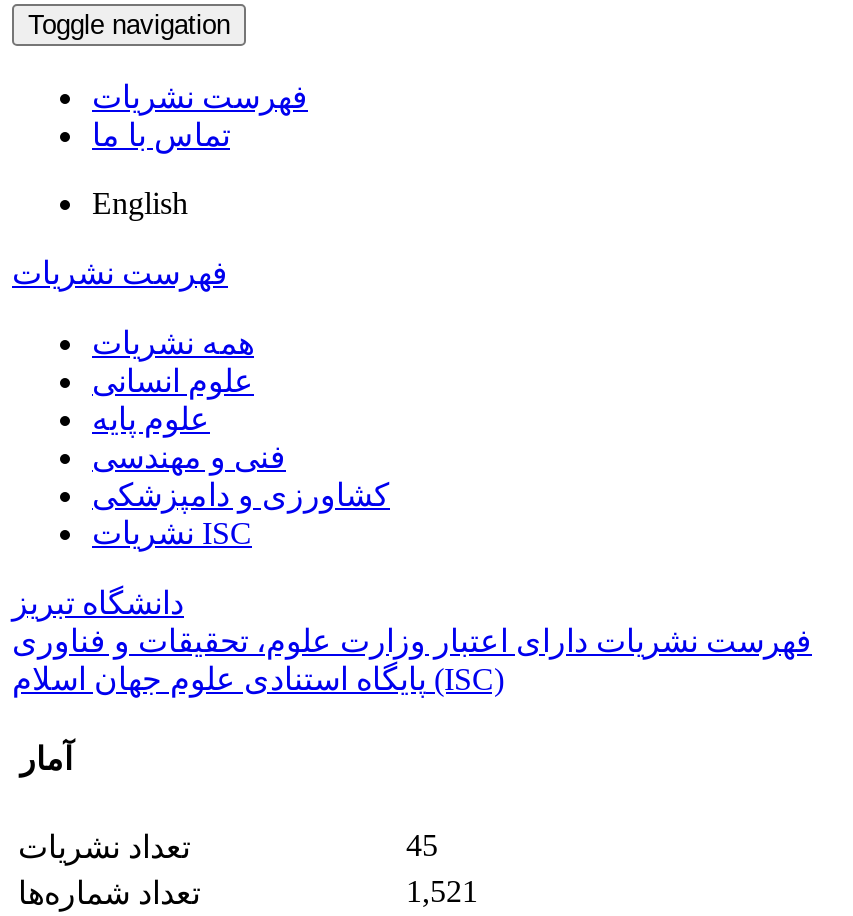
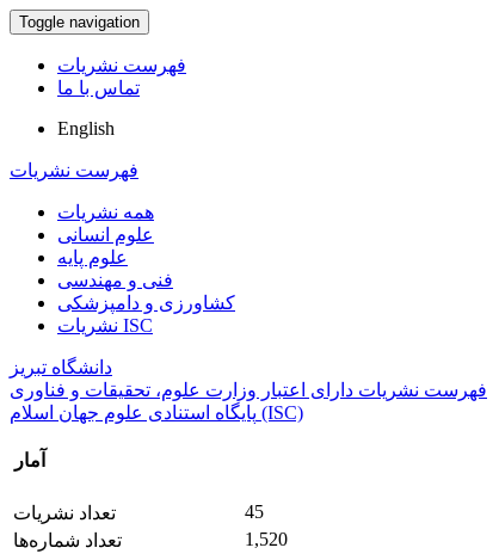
[406,873,478,907] 1,521 -> [245,528,288,549] 1,520

